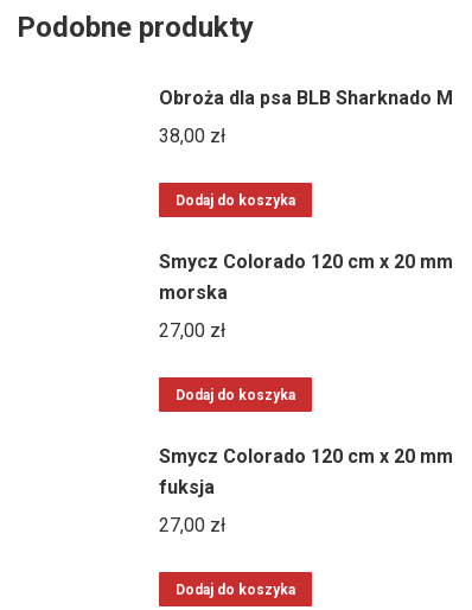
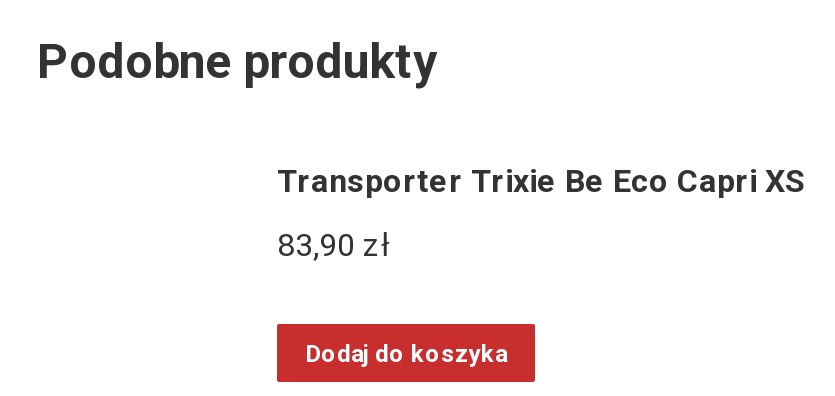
[159,87,453,536] Obroża dla psa BLB Sharknado M | 38,00 zł | Dodaj do koszyka | Smycz Colorado 120 cm x 20 mm | morska | 27,00 zł | Dodaj do koszyka | Smycz Colorado 120 cm x 20 mm | fuksja | 27,00 zł -> [277,162,805,264] Transporter Trixie Be Eco Capri XS | 83,90 zł

